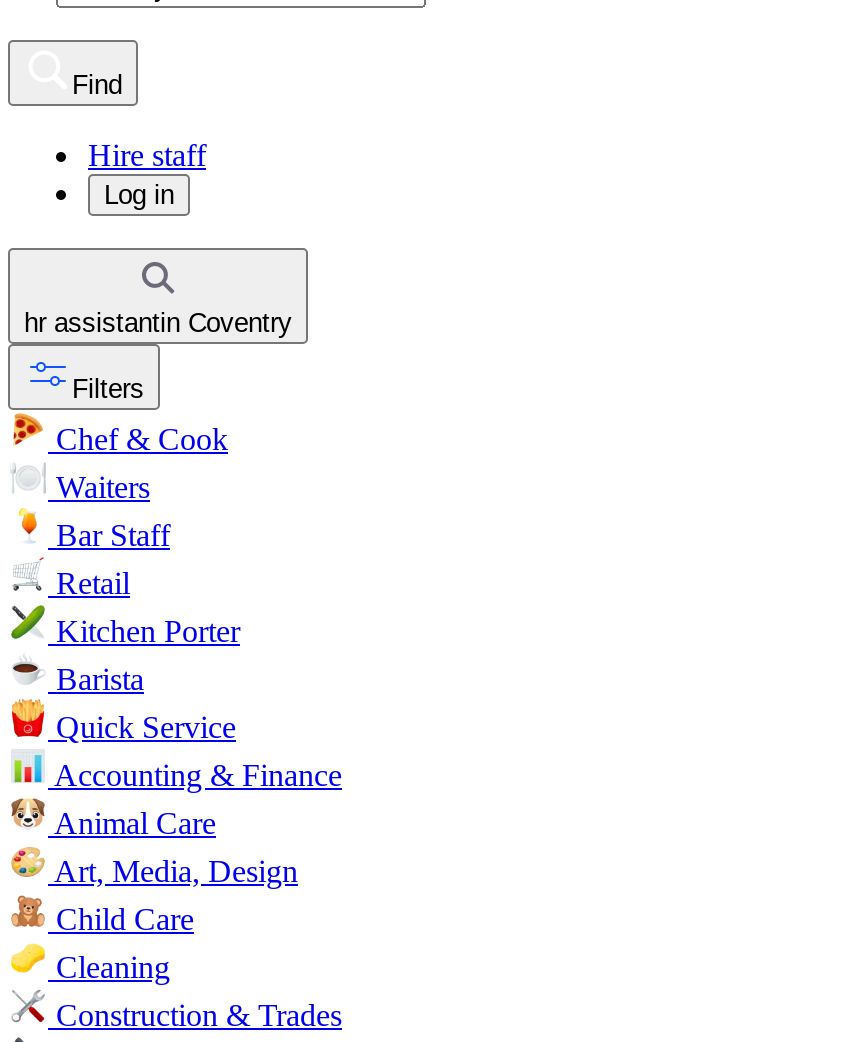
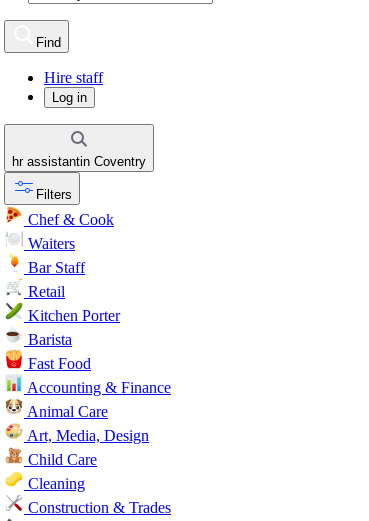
[56,710,236,744] Quick Service -> [28,355,91,372] Fast Food

